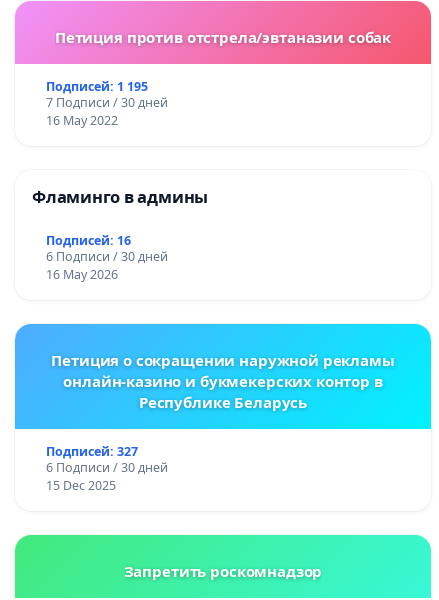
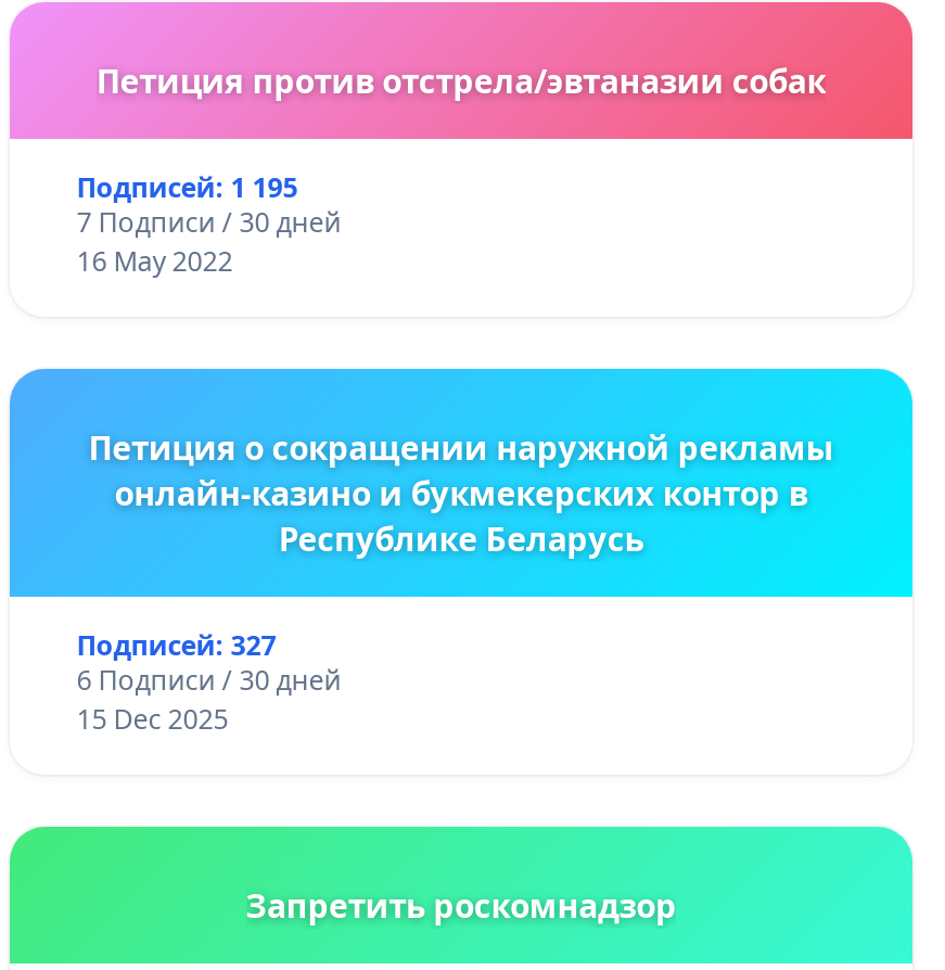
[32,185,208,283] Фламинго в админы | Подписей: 16 | 6 Подписи / 30 дней | 16 May 2026 -> none

